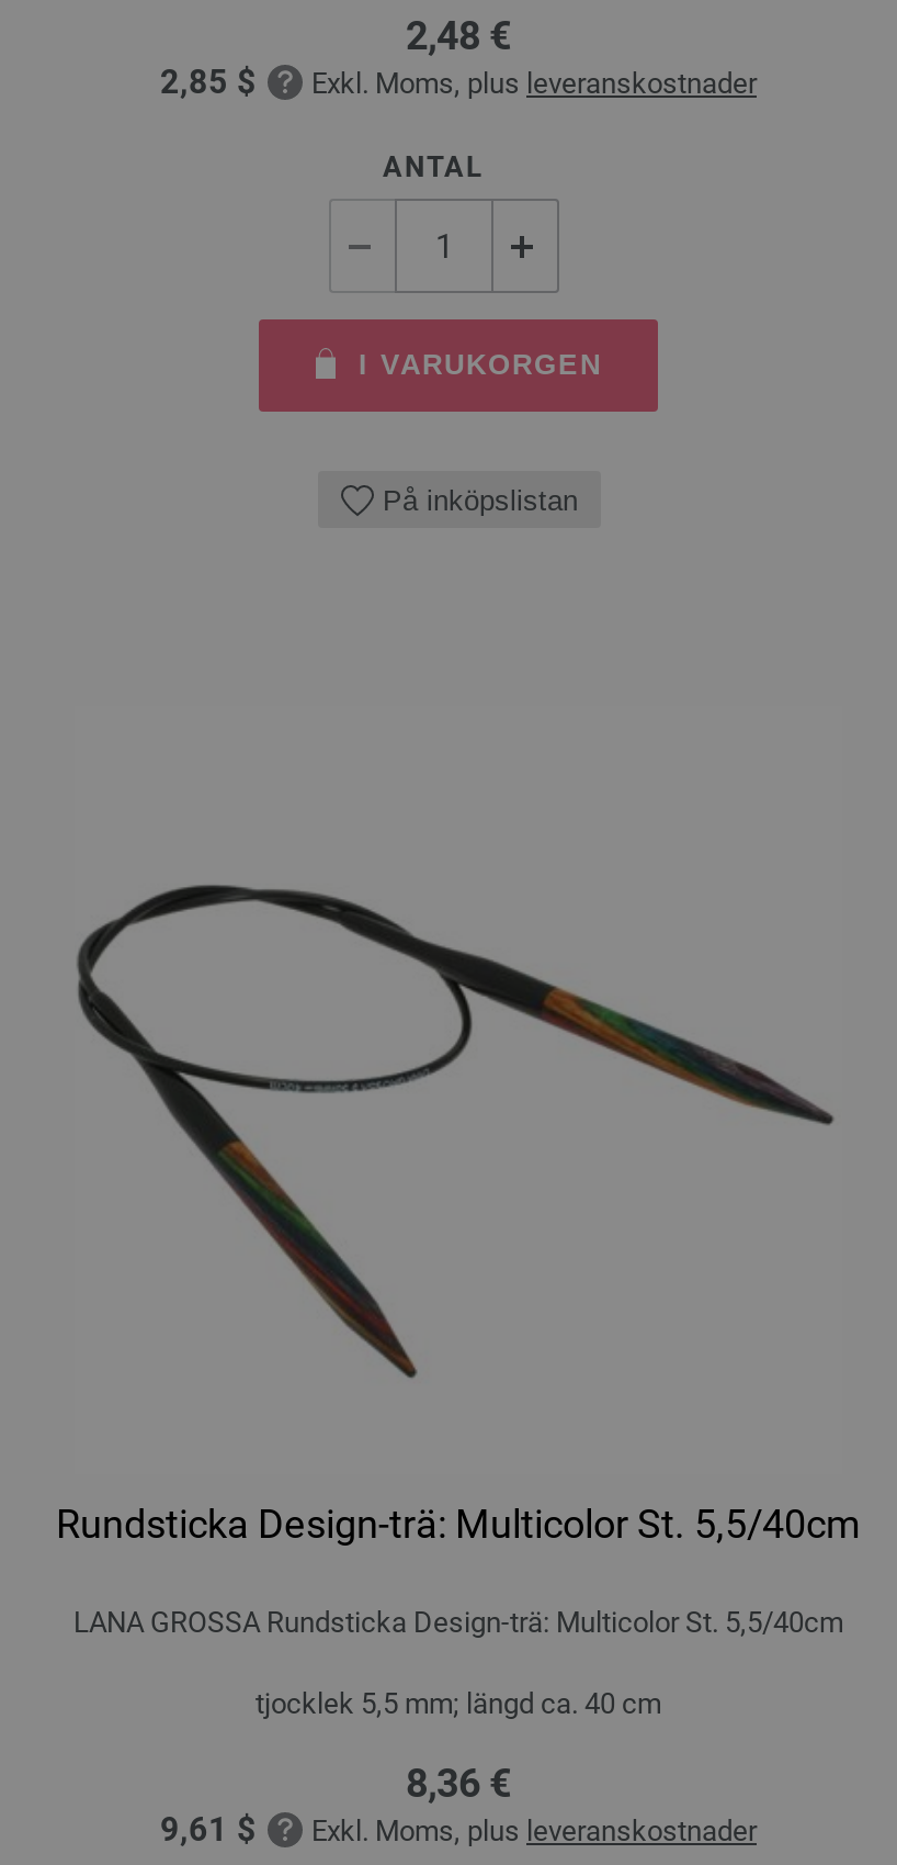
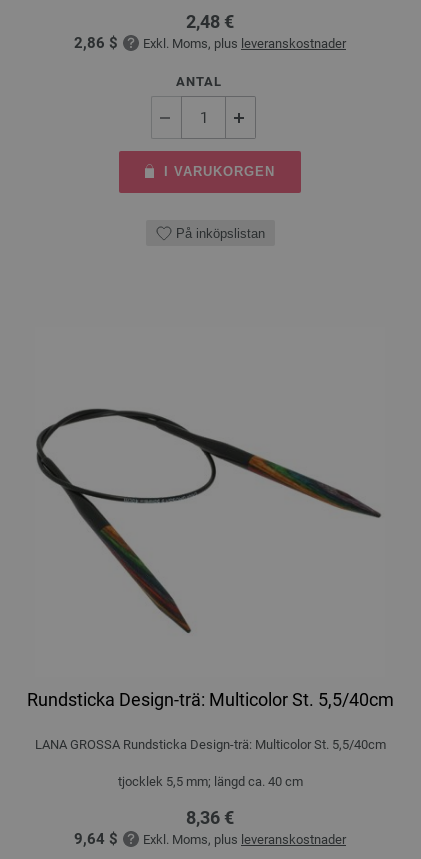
[160,63,757,102] 2,85 $ Exkl. Moms, plus leveranskostnader -> [74,34,346,52] 2,86 $ Exkl. Moms, plus leveranskostnader
[160,1810,757,1850] 9,61 $ Exkl. Moms, plus leveranskostnader -> [74,830,346,848] 9,64 $ Exkl. Moms, plus leveranskostnader

